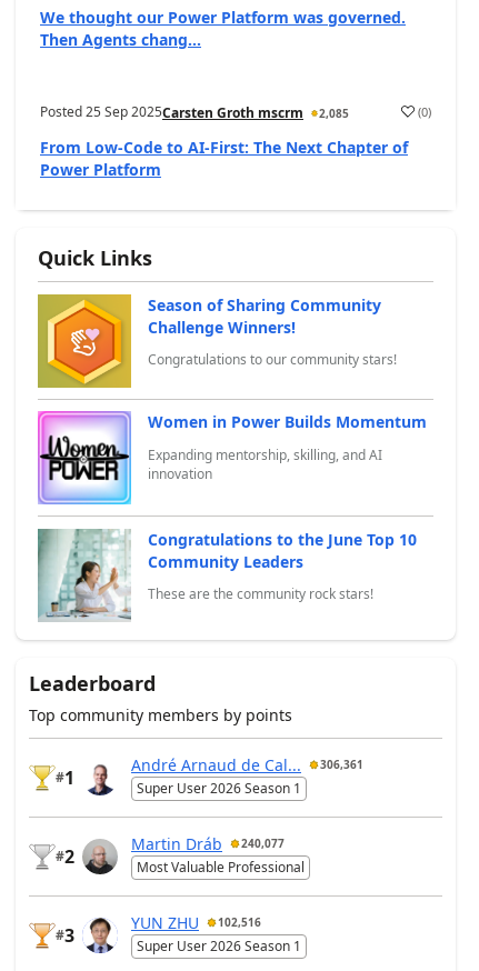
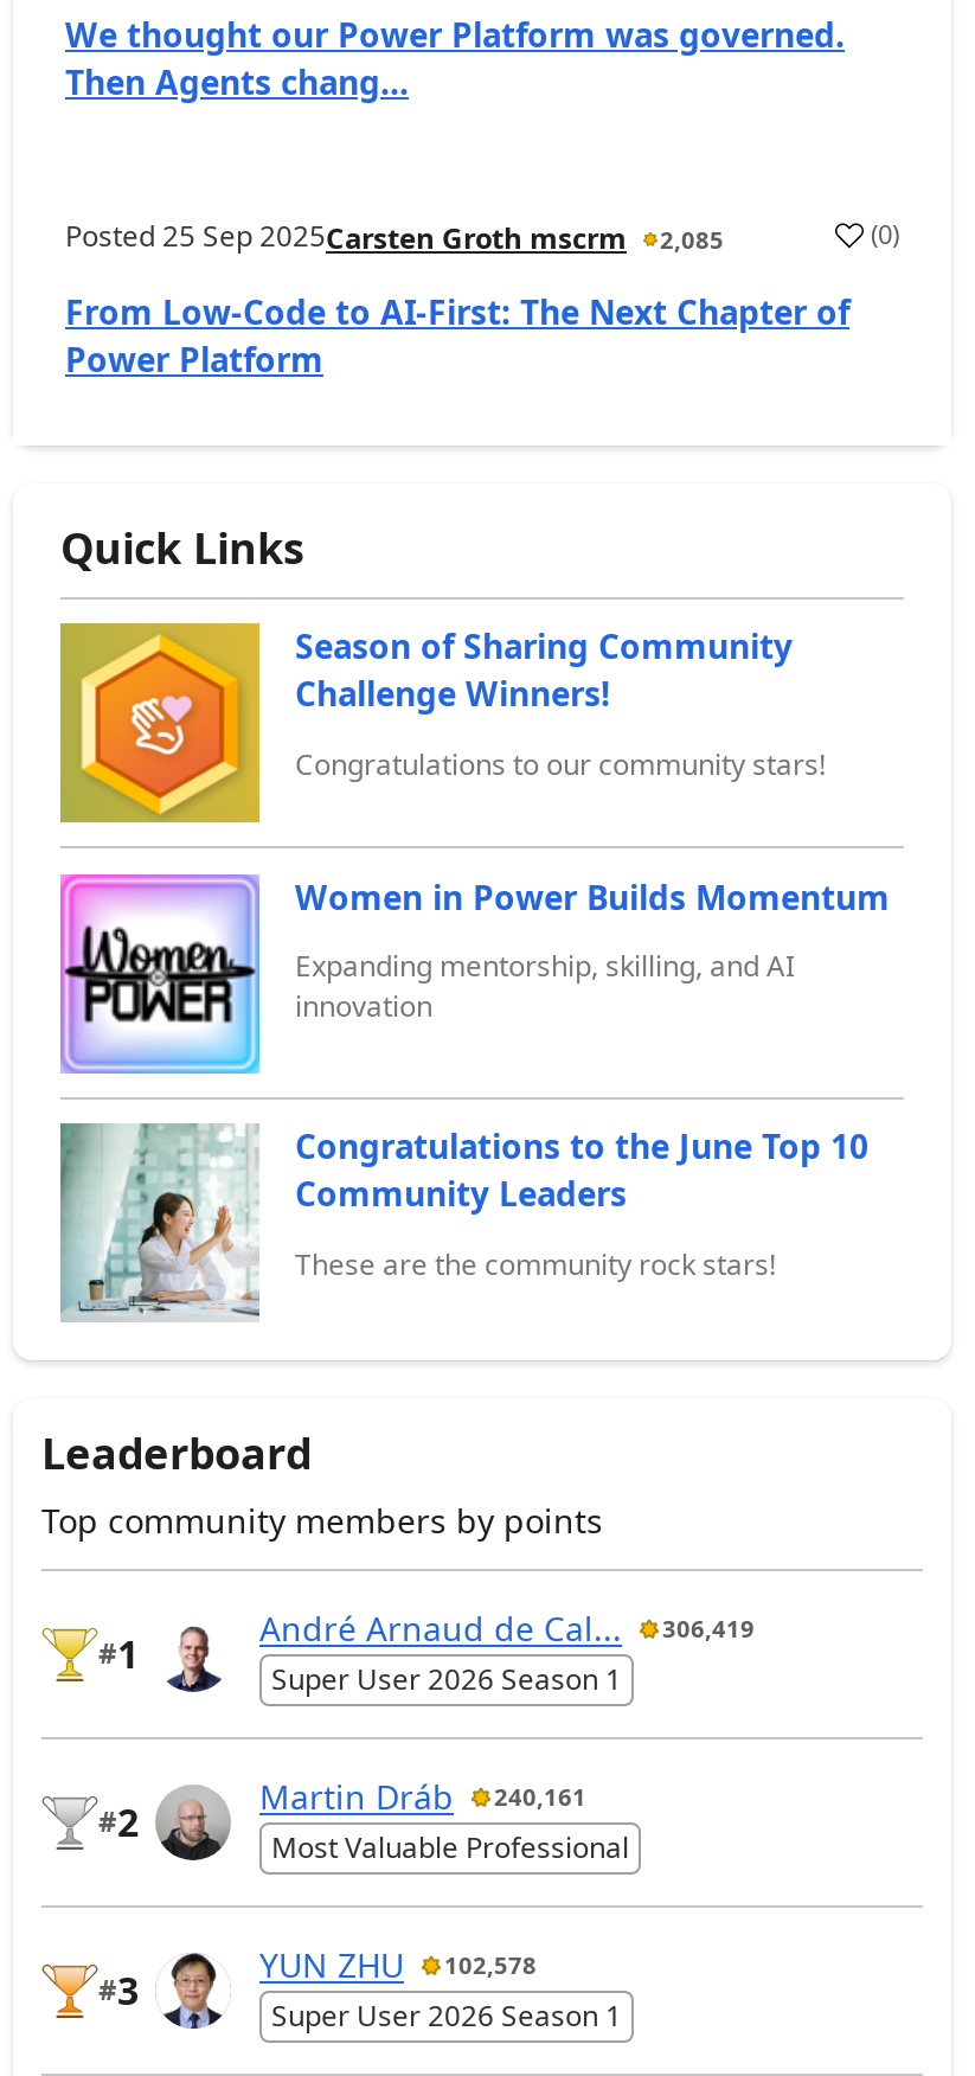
[131,754,363,775] André Arnaud de Cal... 306,361 -> [259,1606,755,1651] André Arnaud de Cal... 306,419
[131,833,285,854] Martin Dráb 240,077 -> [259,1775,586,1820] Martin Dráb 240,161
[131,912,261,933] YUN ZHU 102,516 -> [259,1943,537,1988] YUN ZHU 102,578

